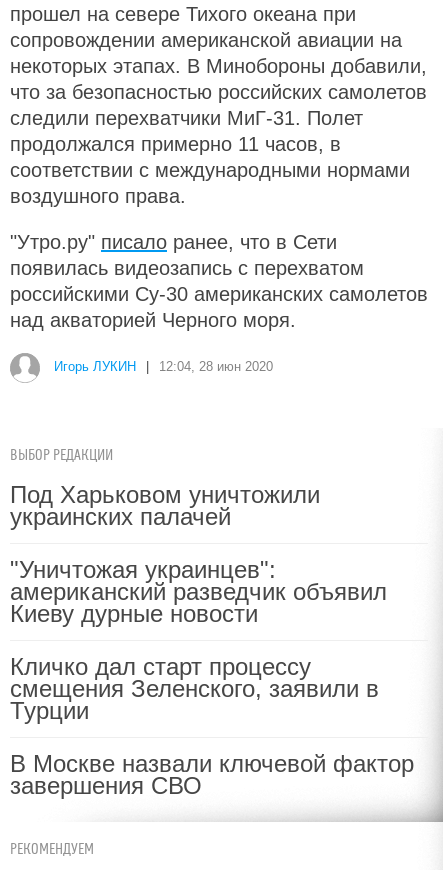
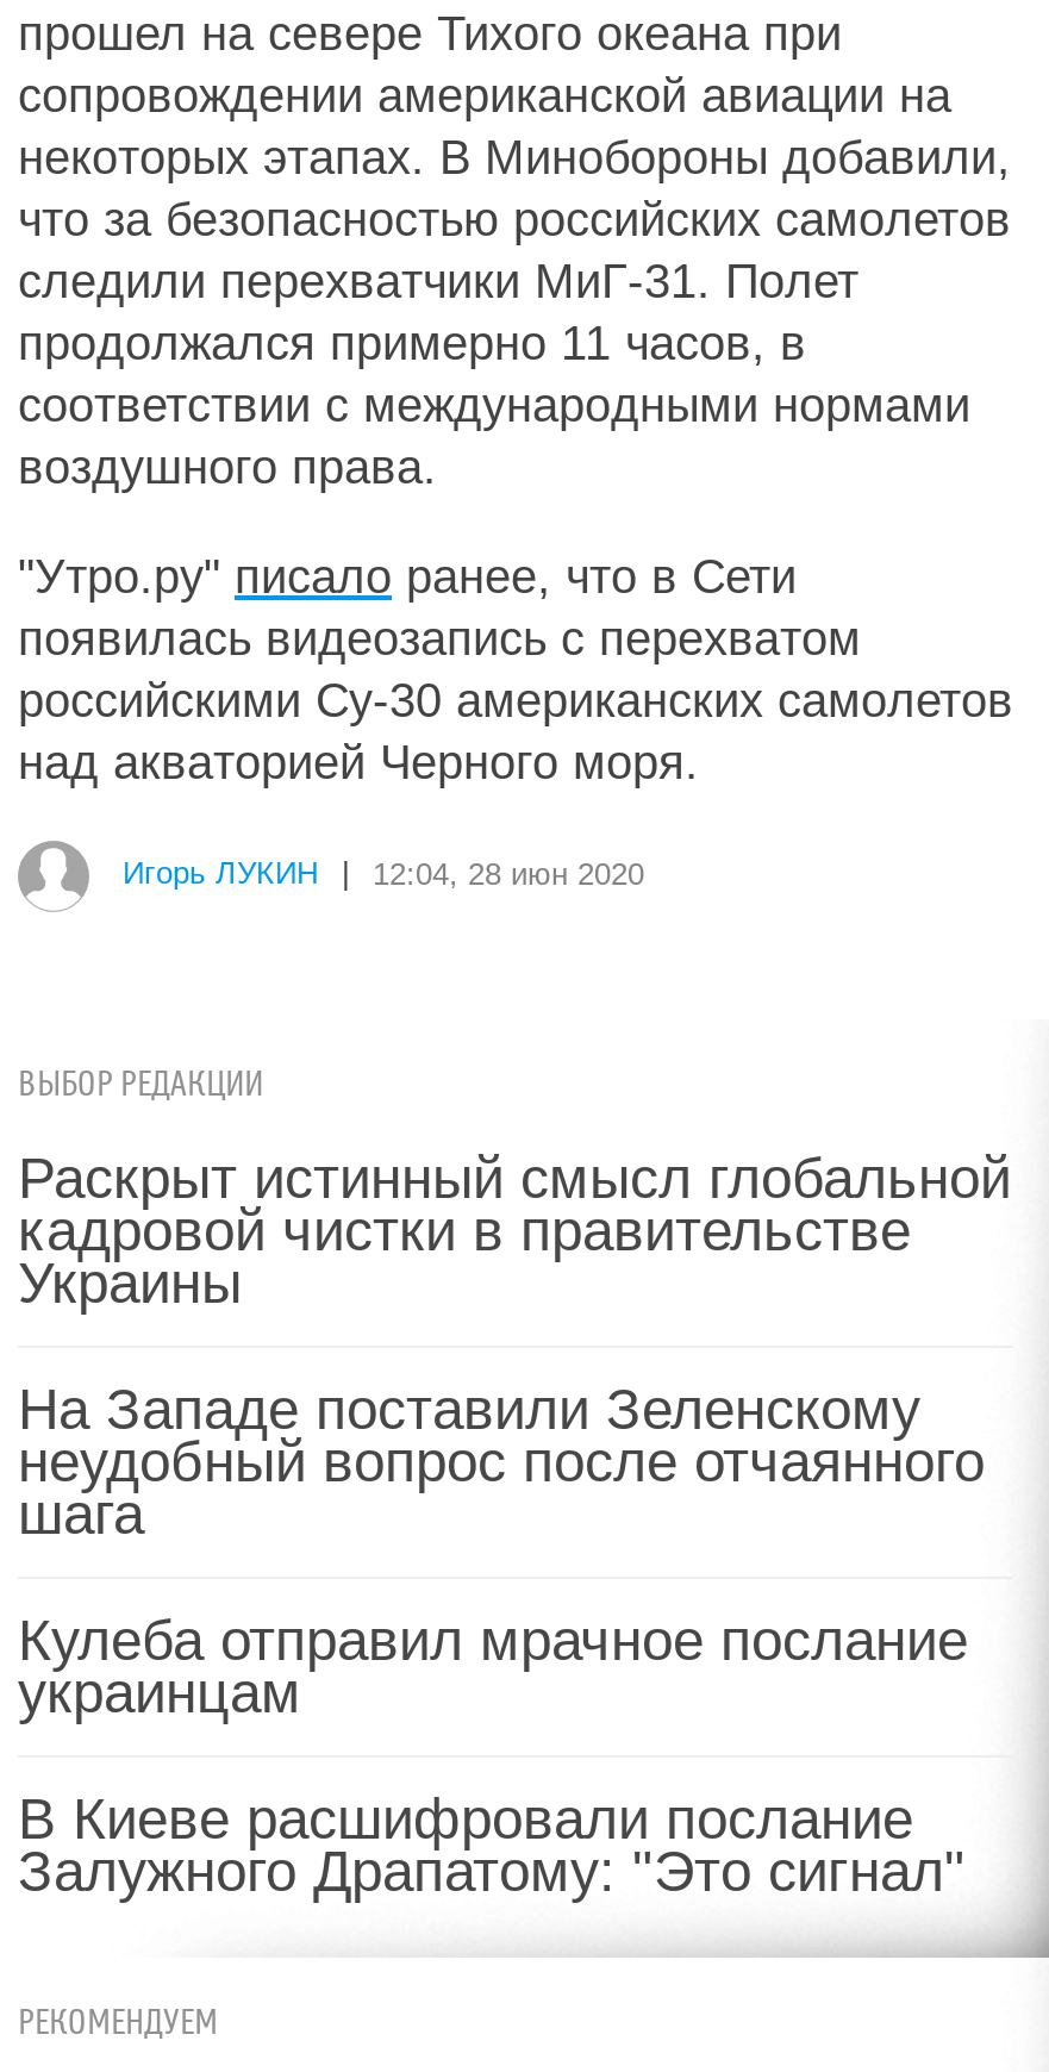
[10,481,320,530] Под Харьковом уничтожили | украинских палачей -> [18,1146,1011,1315] Раскрыт истинный смысл глобальной | кадровой чистки в правительстве | Украины
[10,556,387,627] "Уничтожая украинцев": | американский разведчик объявил | Киеву дурные новости -> [18,1377,985,1546] На Западе поставили Зеленскому | неудобный вопрос после отчаянного | шага
[10,653,379,724] Кличко дал старт процессу | смещения Зеленского, заявили в | Турции -> [18,1608,968,1724] Кулеба отправил мрачное послание | украинцам
[10,750,414,799] В Москве назвали ключевой фактор | завершения СВО -> [18,1786,966,1903] В Киеве расшифровали послание | Залужного Драпатому: "Это сигнал"

